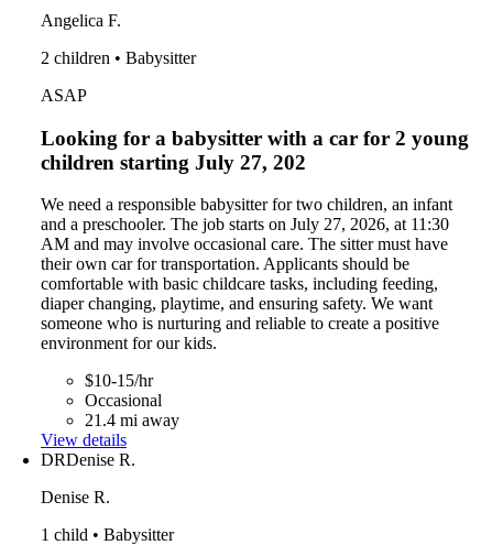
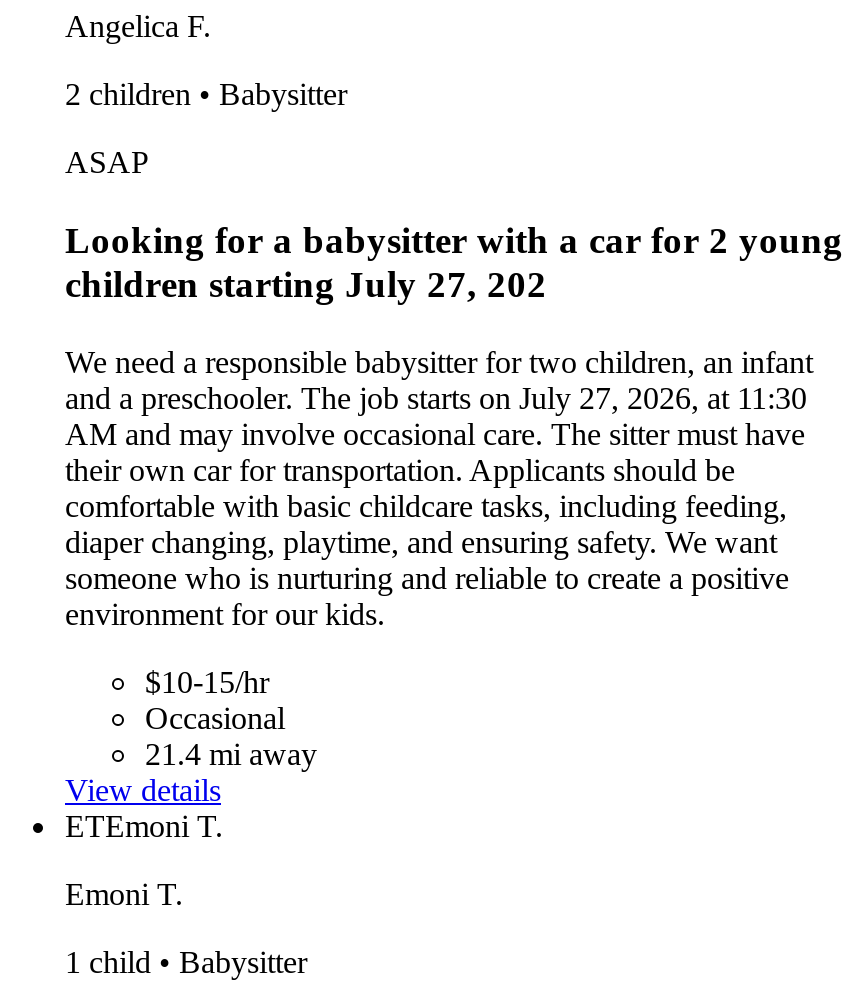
[41,451,135,469] DRDenise R. -> [65,809,223,843] ETEmoni T.
[41,488,110,507] Denise R. -> [65,877,183,911] Emoni T.

